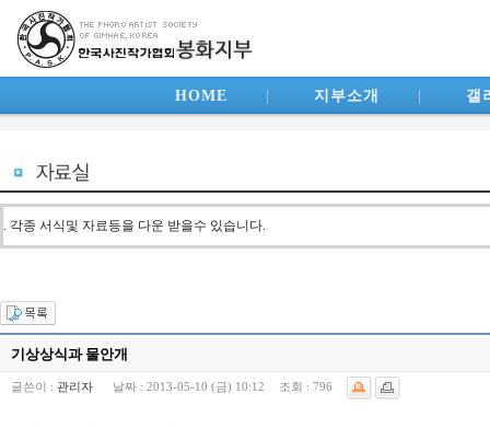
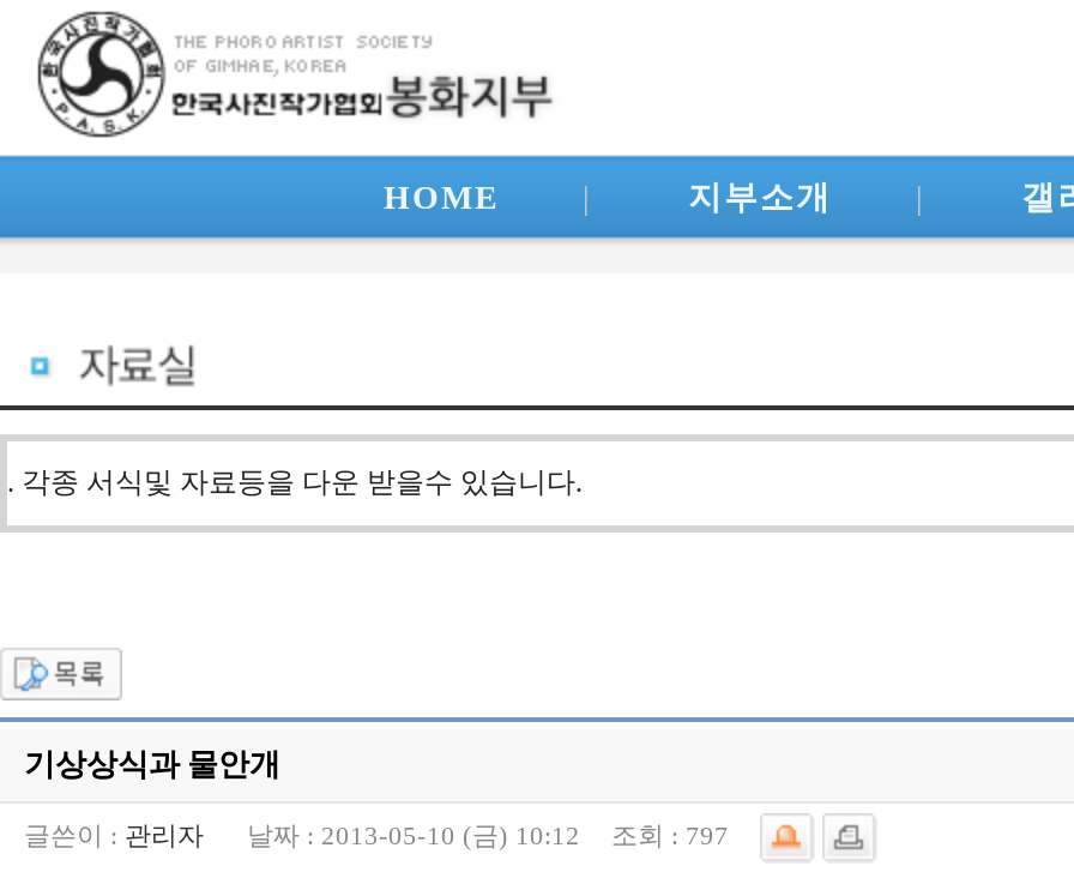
[11,380,332,393] 글쓴이 : 관리자 날짜 : 2013-05-10 (금) 10:12 조회 : 796 -> [24,820,729,849] 글쓴이 : 관리자 날짜 : 2013-05-10 (금) 10:12 조회 : 797

